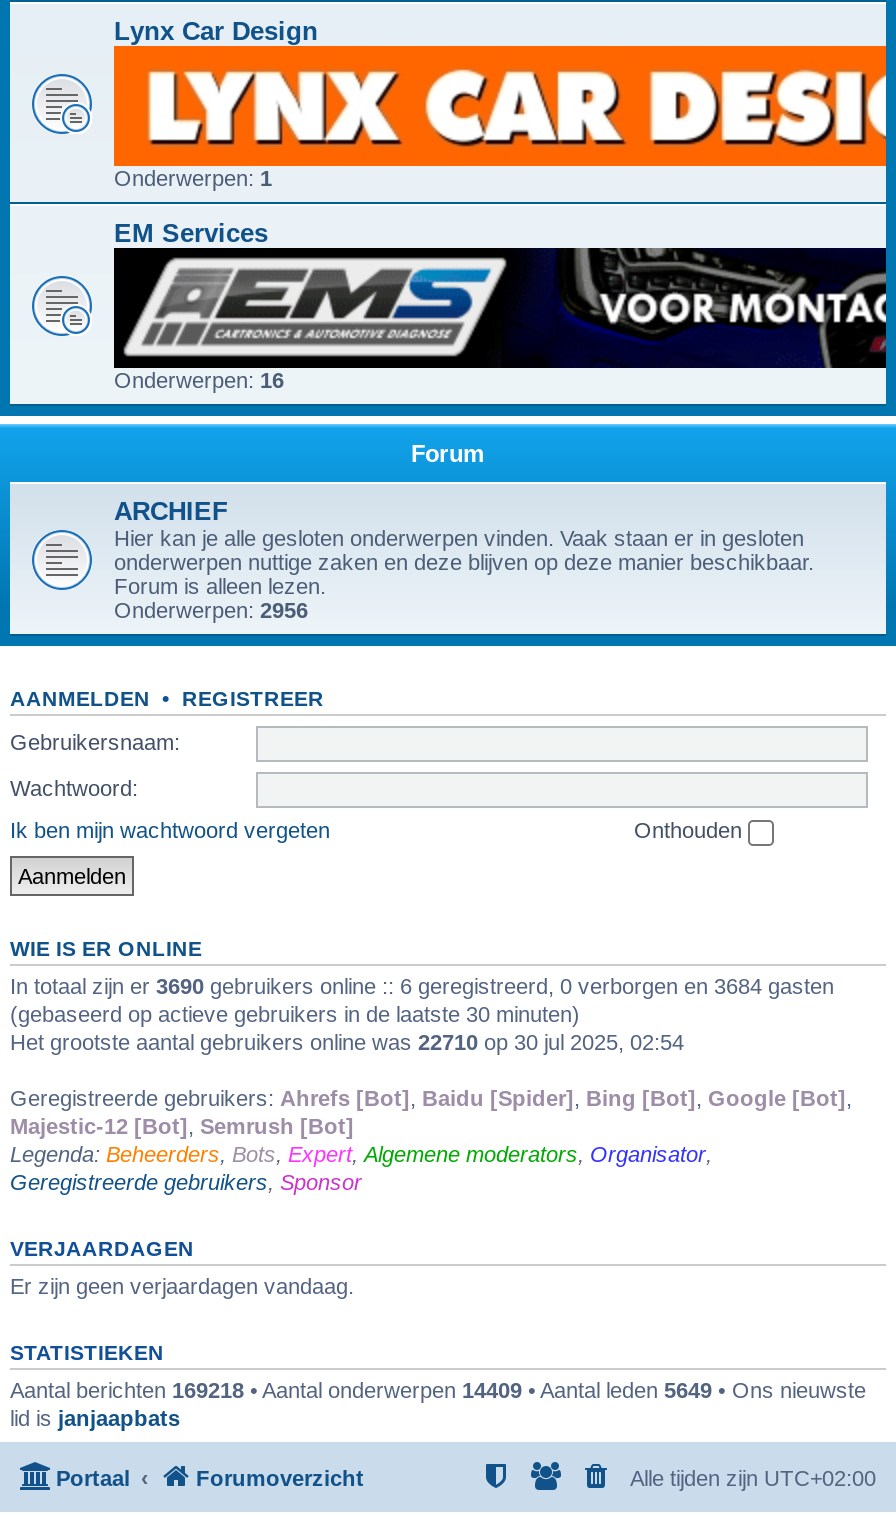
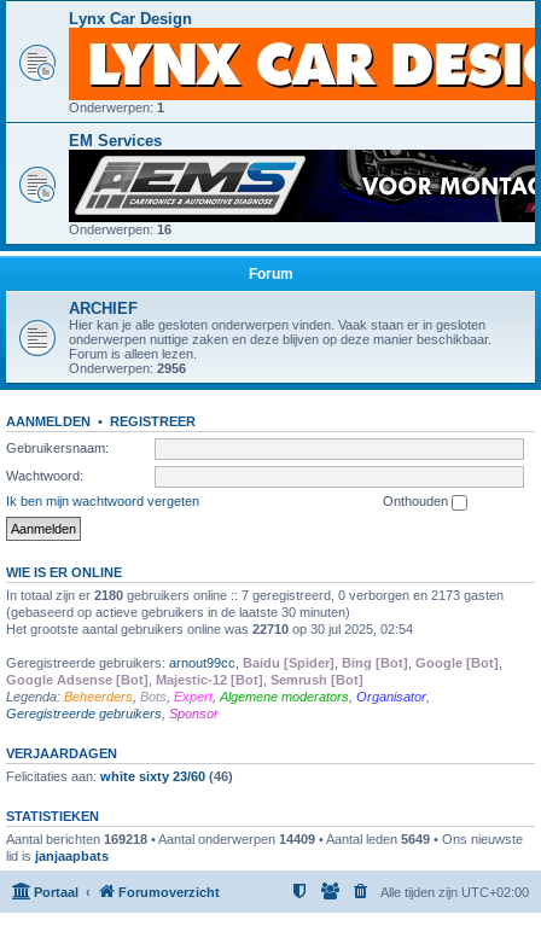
[10,973,834,997] In totaal zijn er 3690 gebruikers online :: 6 geregistreerd, 0 verborgen en 3684 gasten -> [6,587,504,602] In totaal zijn er 2180 gebruikers online :: 7 geregistreerd, 0 verborgen en 2173 gasten
[10,1085,852,1137] Geregistreerde gebruikers: Ahrefs [Bot], Baidu [Spider], Bing [Bot], Google [Bot], | Majestic-12 [Bot], Semrush [Bot] -> [6,655,502,686] Geregistreerde gebruikers: arnout99cc, Baidu [Spider], Bing [Bot], Google [Bot], | Google Adsense [Bot], Majestic-12 [Bot], Semrush [Bot]
[10,1273,354,1297] Er zijn geen verjaardagen vandaag. -> [6,769,233,783] Felicitaties aan: white sixty 23/60 (46)

